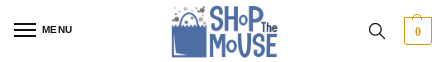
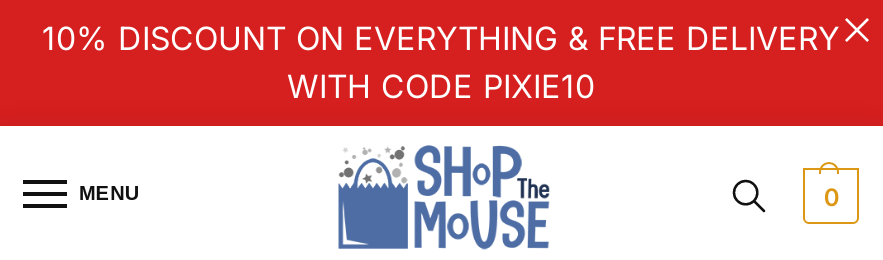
none -> [42,18,840,106] 10% DISCOUNT ON EVERYTHING & FREE DELIVERY | WITH CODE PIXIE10

